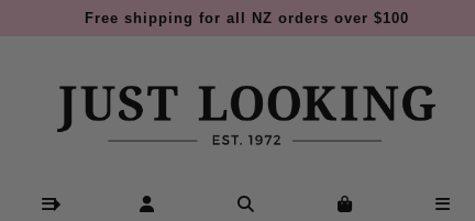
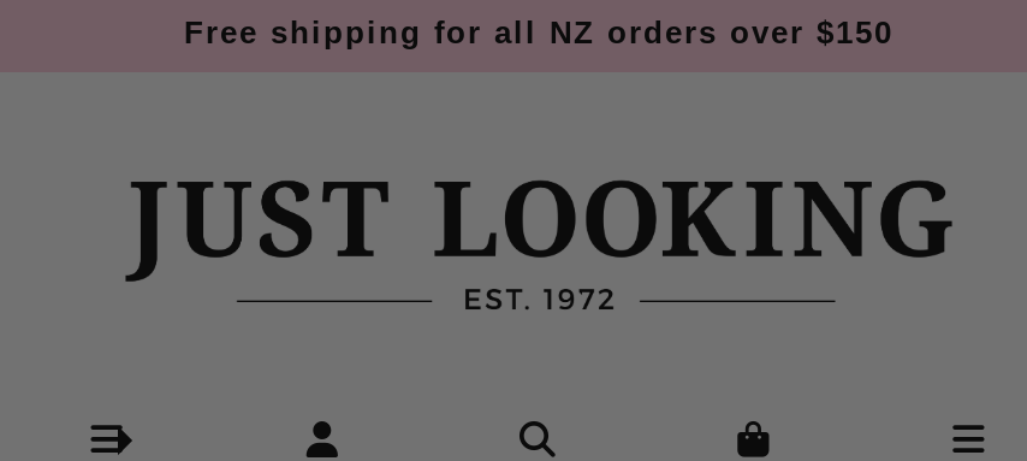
[84,10,408,26] Free shipping for all NZ orders over $100 -> [184,14,894,51] Free shipping for all NZ orders over $150

